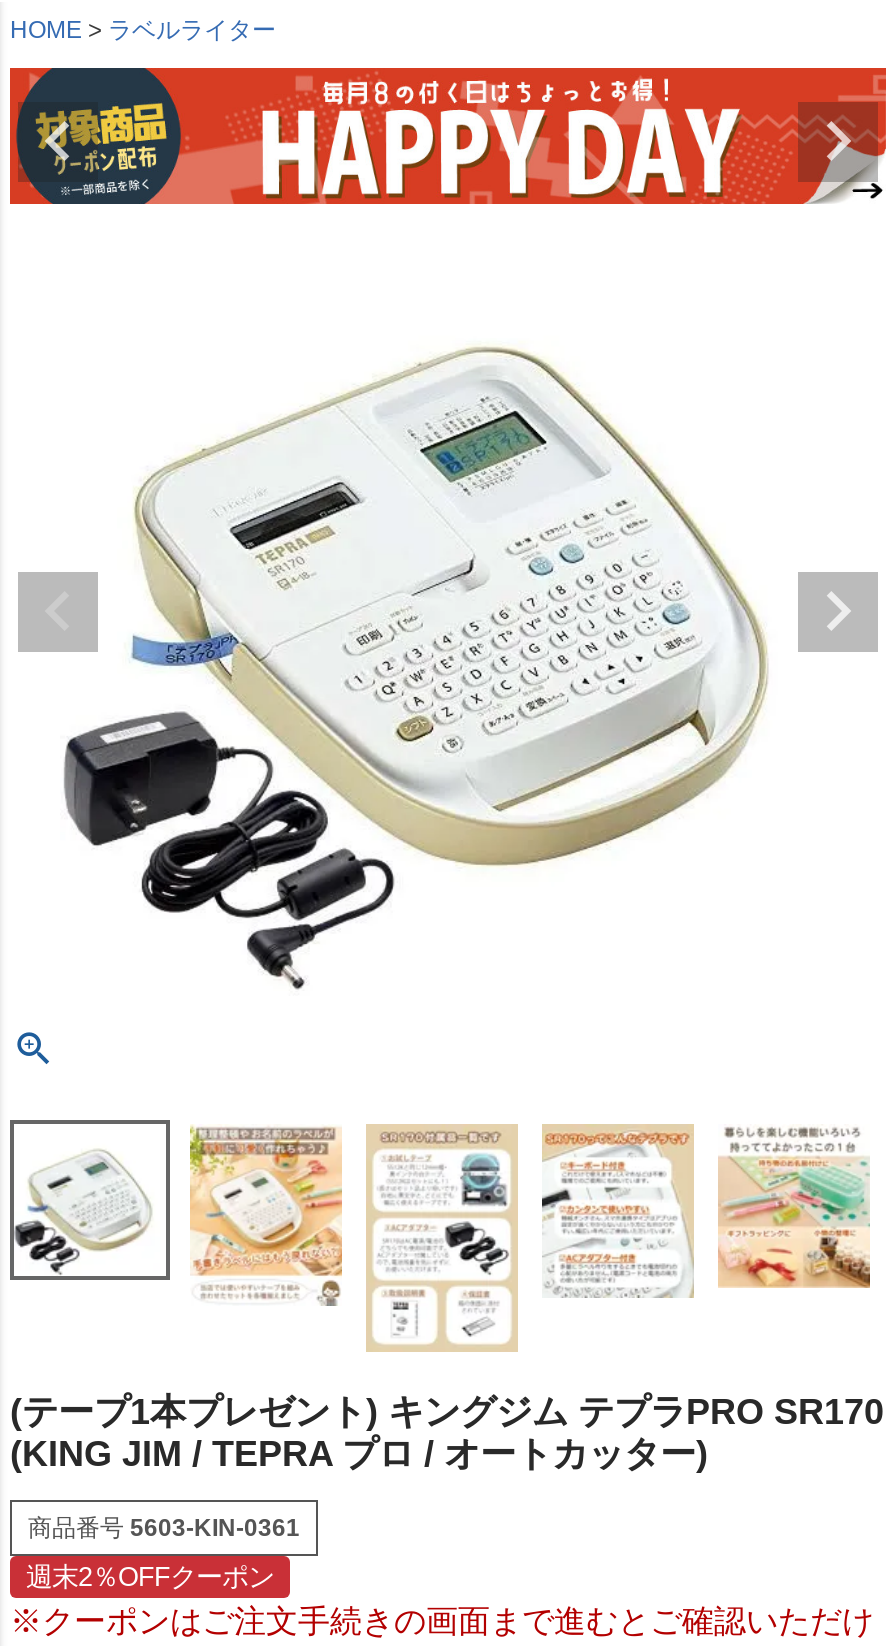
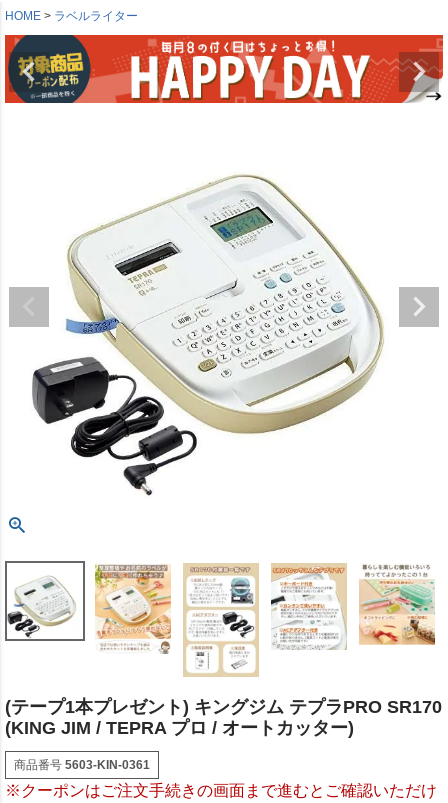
[26,1561,274,1591] 週末2％OFFクーポン -> none

